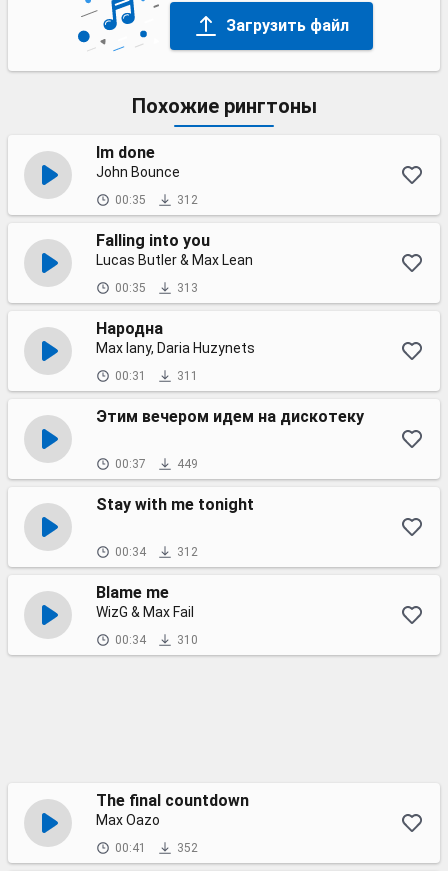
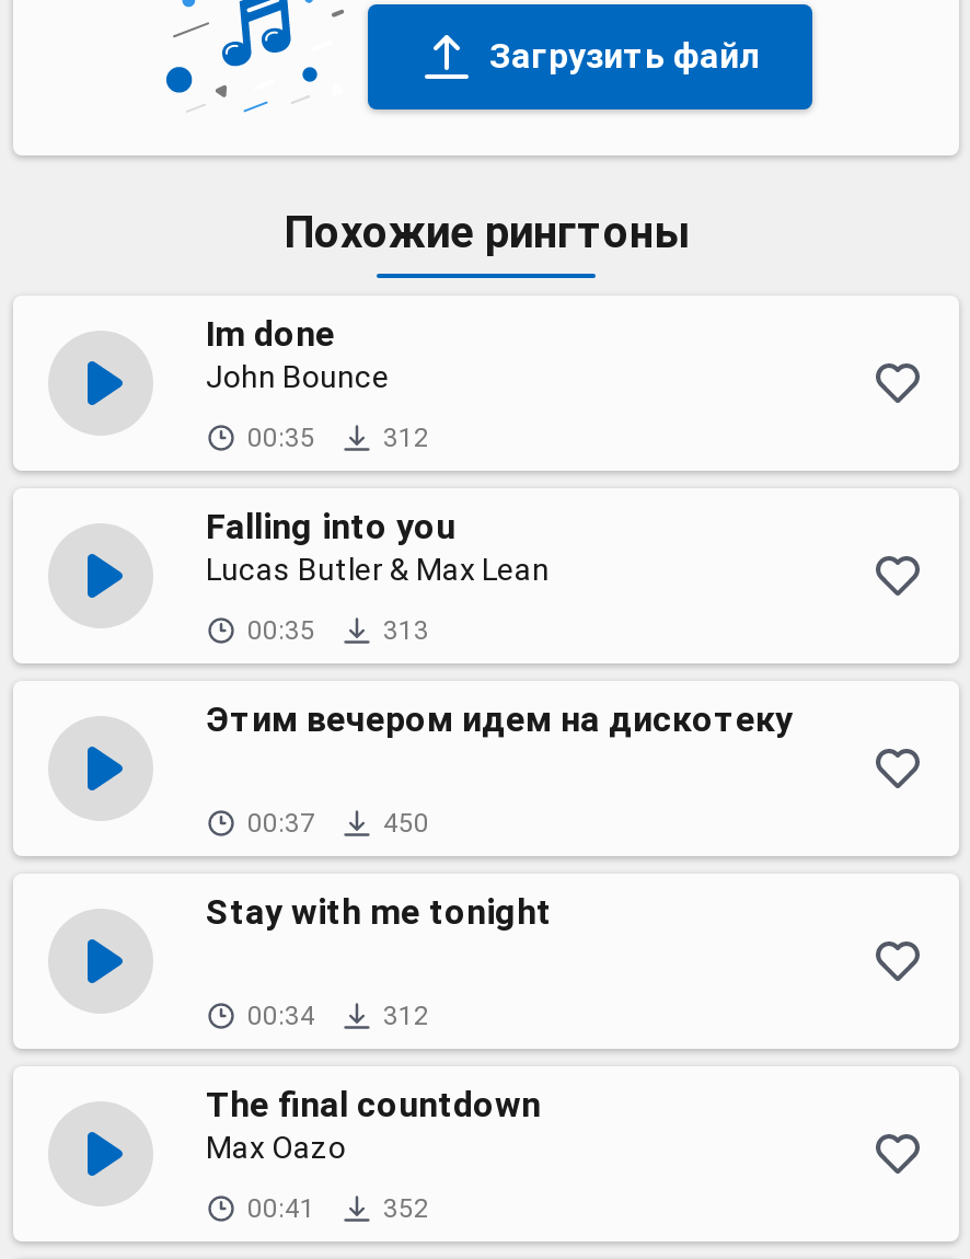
[96,319,255,383] Народна | Max Iany, Daria Huzynets | 00:31 | 311 -> none
[177,457,198,471] 449 -> [383,808,429,839] 450
[96,583,198,647] Blame me | WizG & Max Fail | 00:34 | 310 -> none

